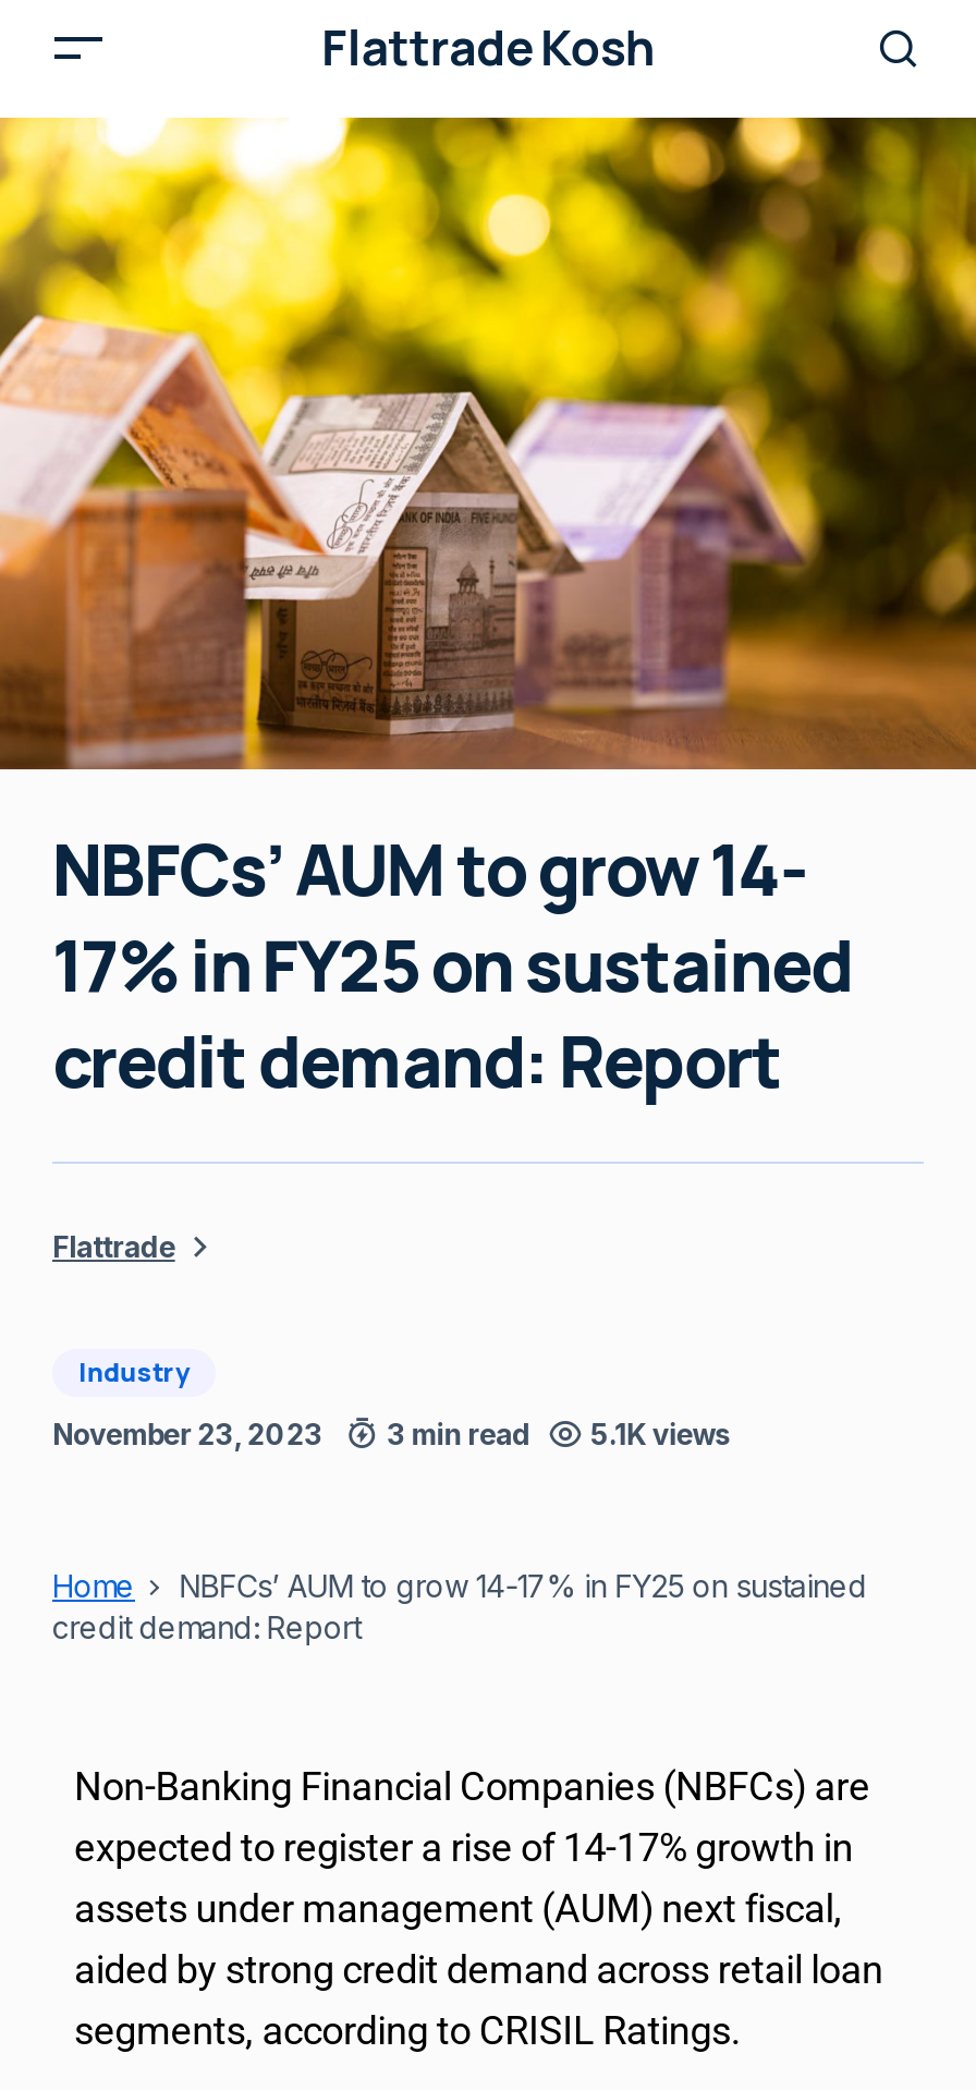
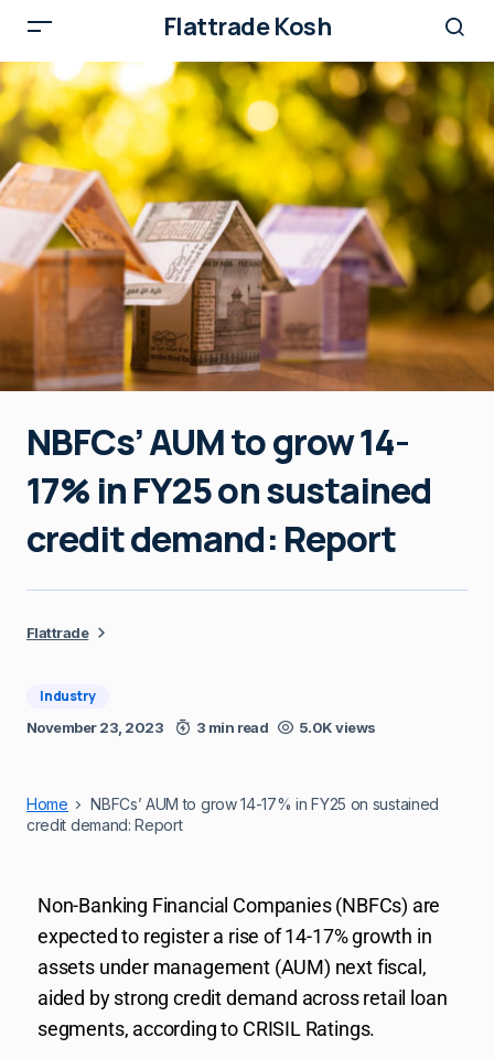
[52,1416,732,1451] November 23, 2023 3 min read 5.1K views -> [26,718,376,736] November 23, 2023 3 min read 5.0K views

